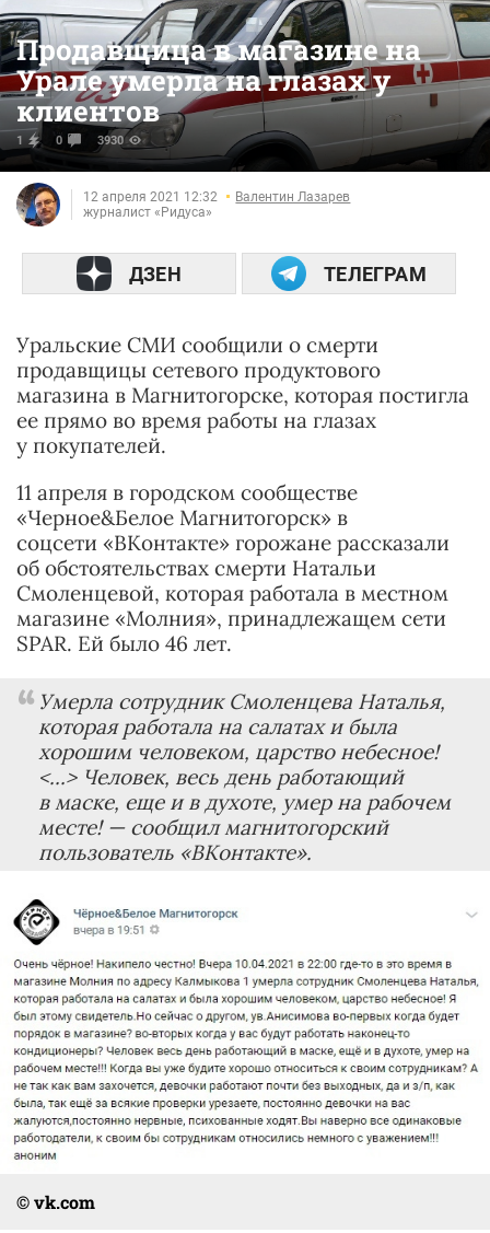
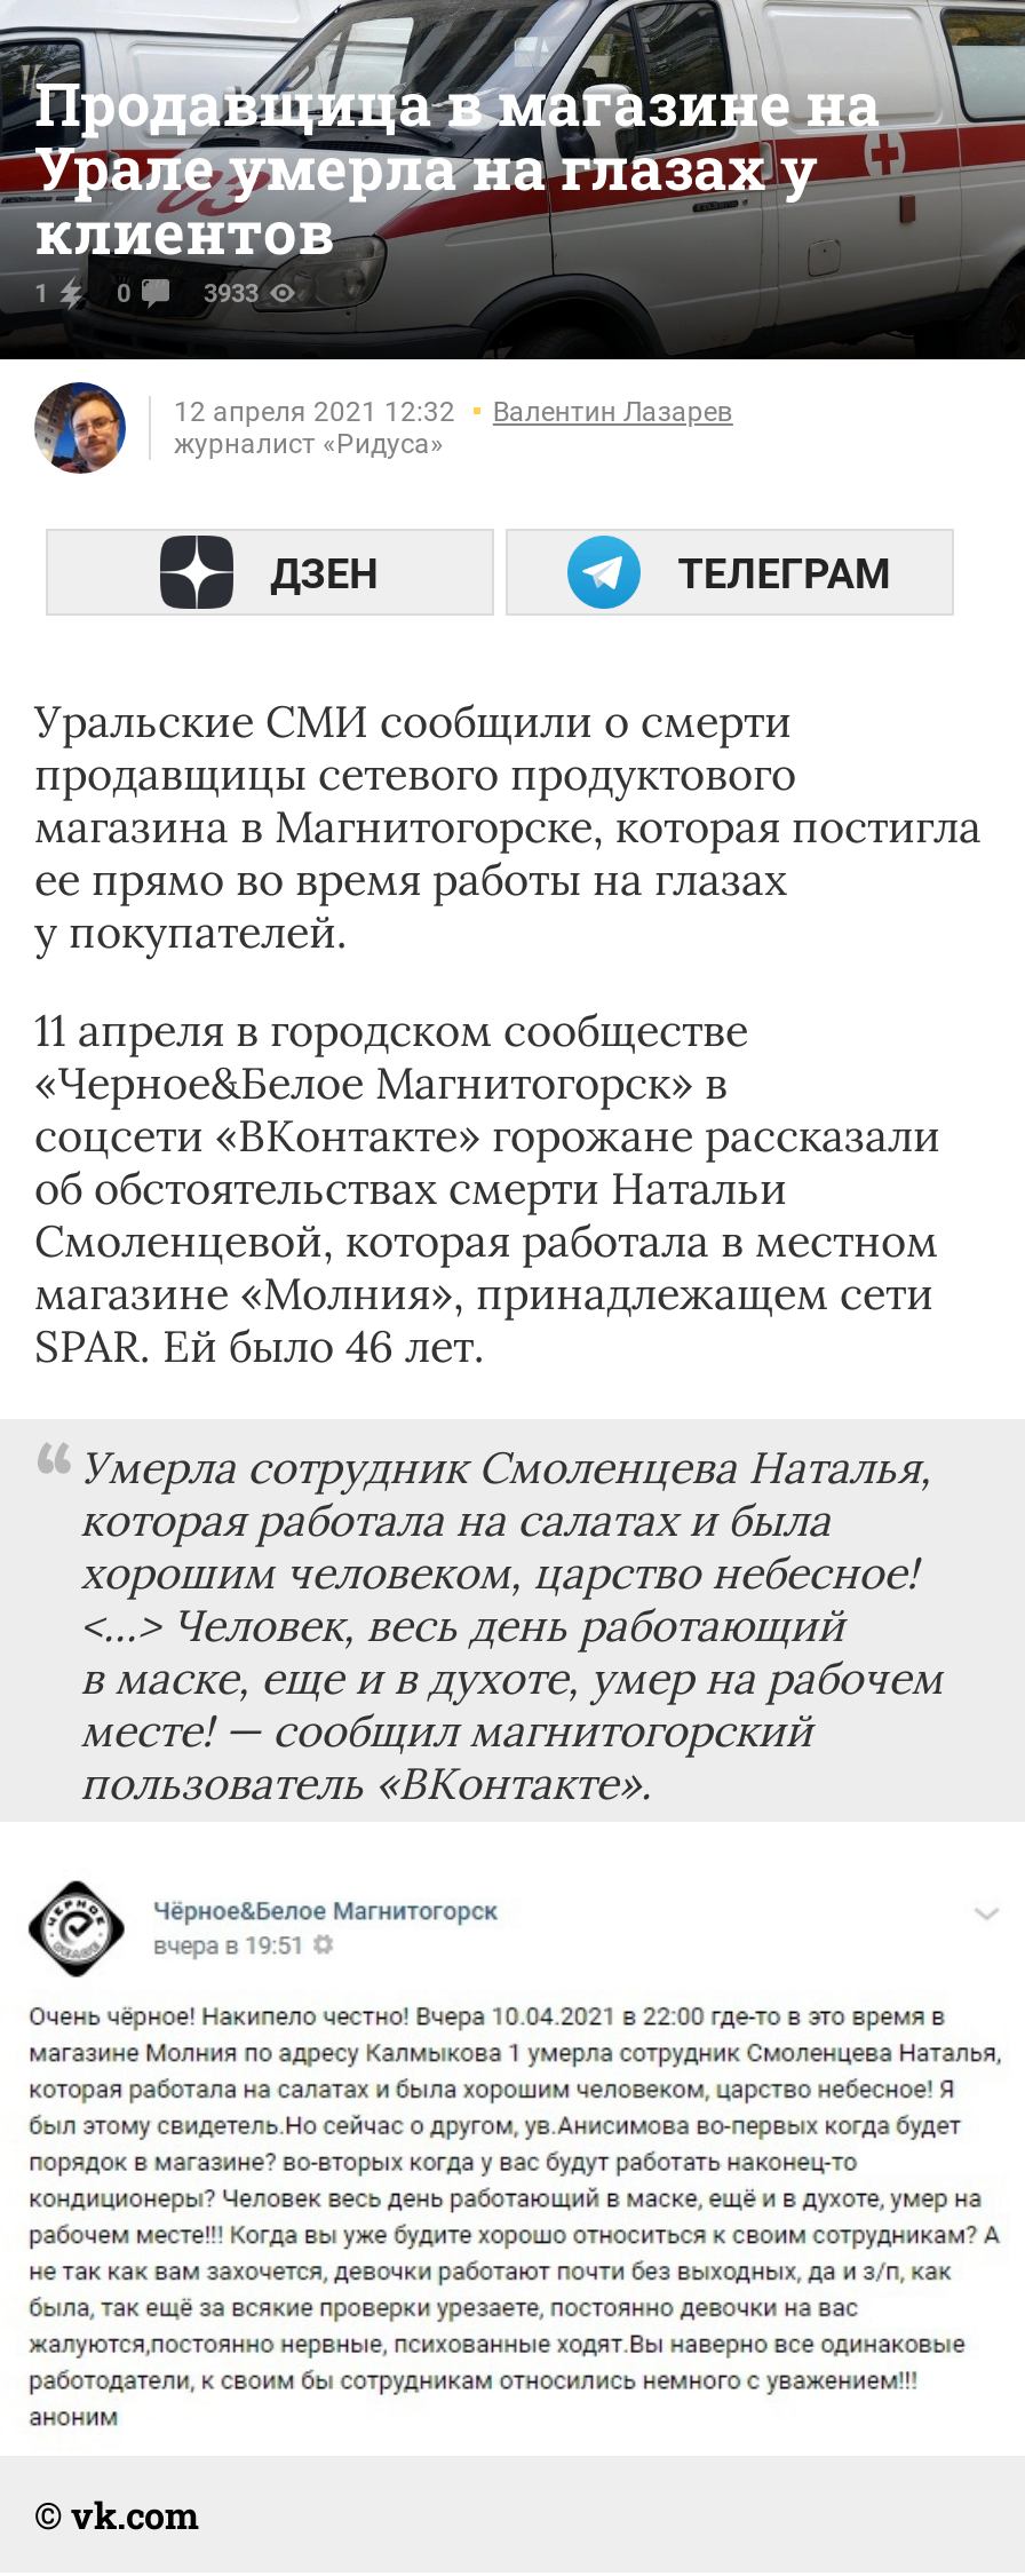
[97,133,124,148] 3930 -> [204,279,259,309] 3933

